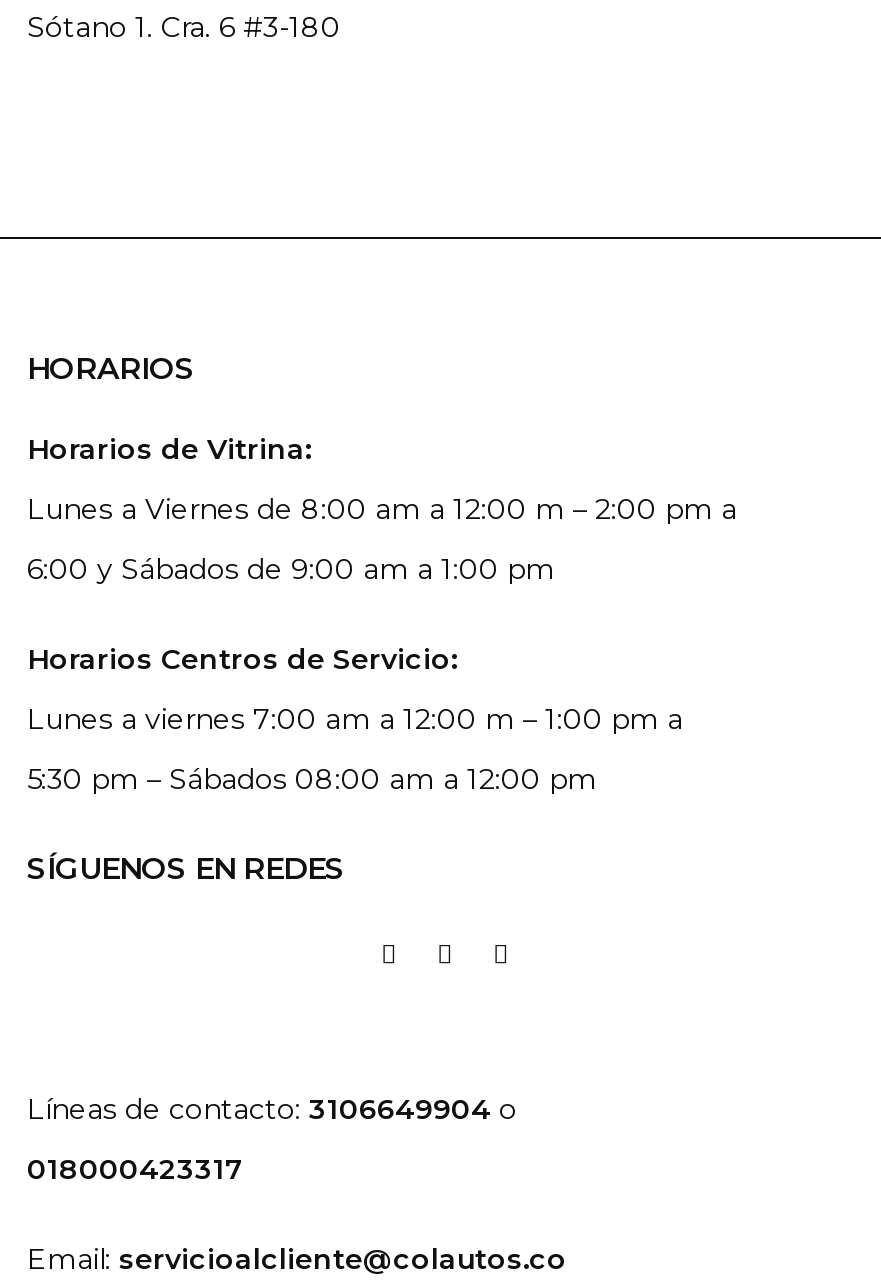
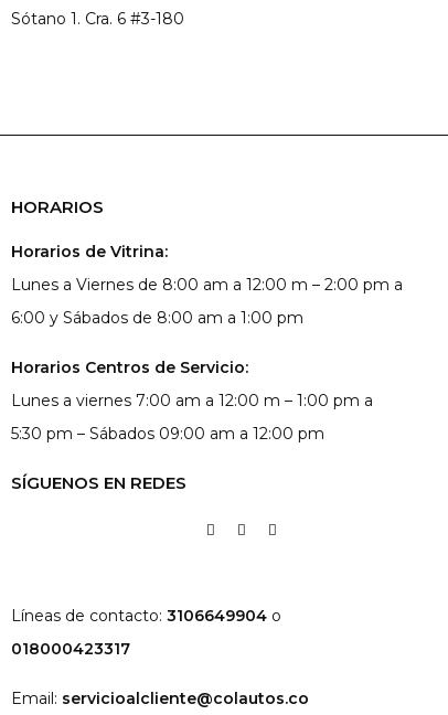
[27,551,555,587] 6:00 y Sábados de 9:00 am a 1:00 pm -> [11,308,303,328] 6:00 y Sábados de 8:00 am a 1:00 pm
[27,761,597,797] 5:30 pm – Sábados 08:00 am a 12:00 pm -> [11,424,324,444] 5:30 pm – Sábados 09:00 am a 12:00 pm

